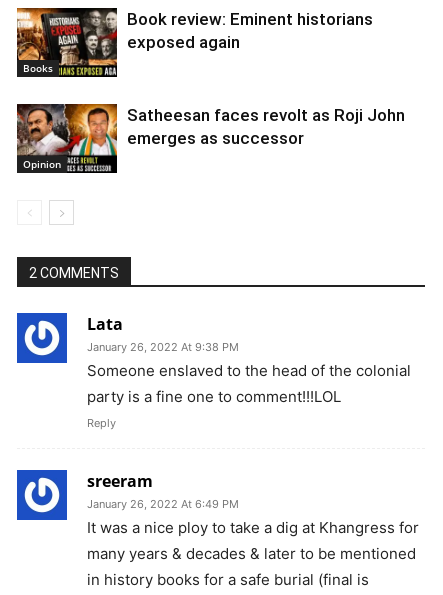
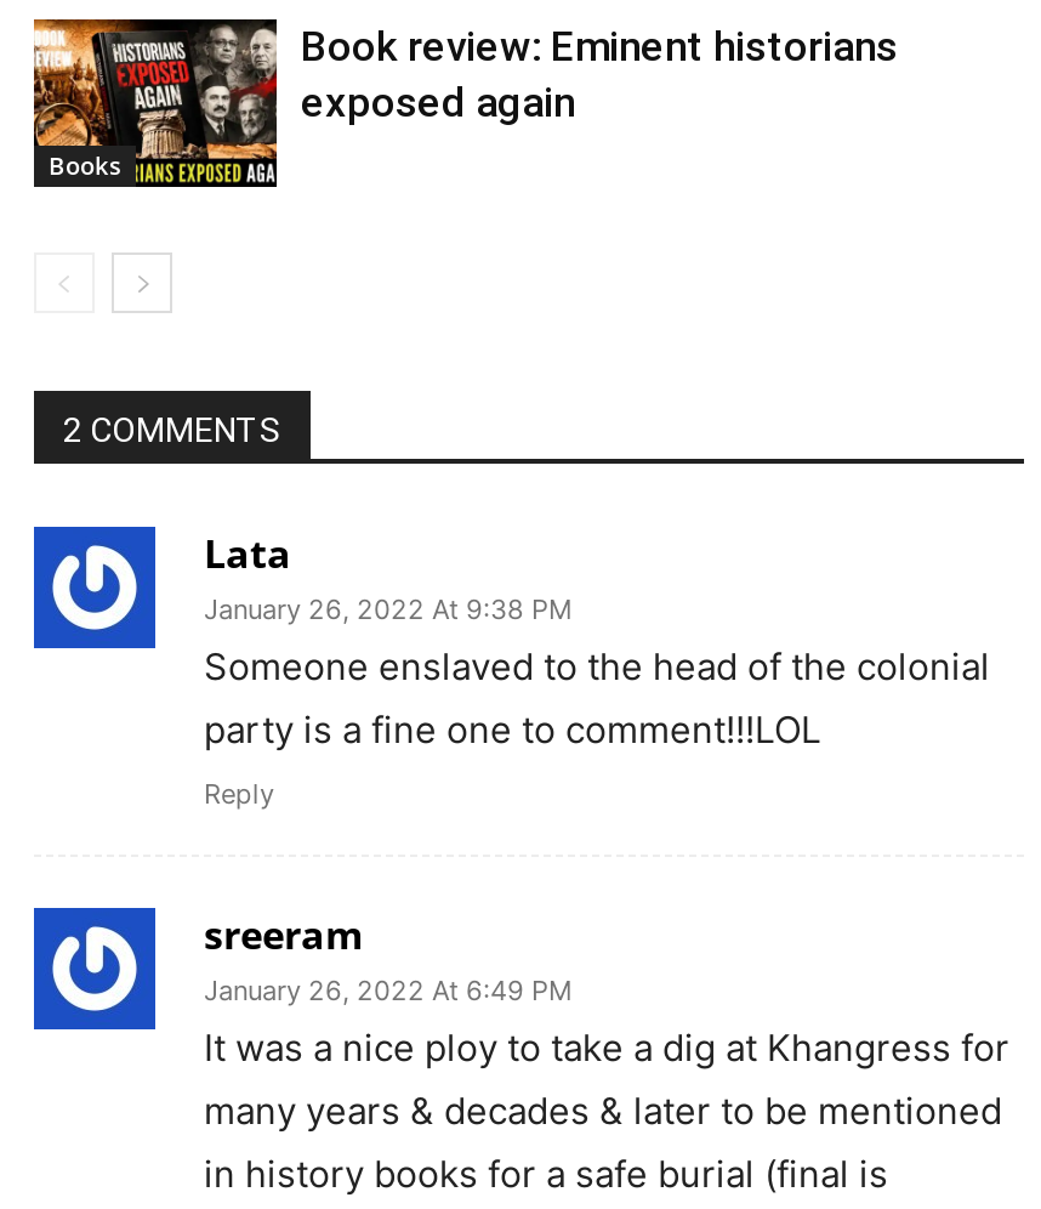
[16,103,118,174] [image] | Opinion -> none
[127,105,405,148] Satheesan faces revolt as Roji John | emerges as successor -> none

